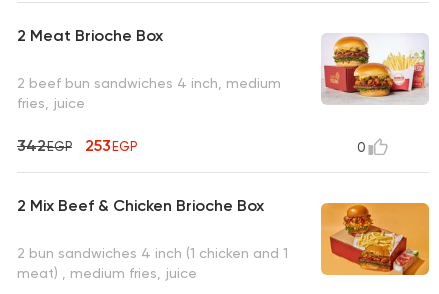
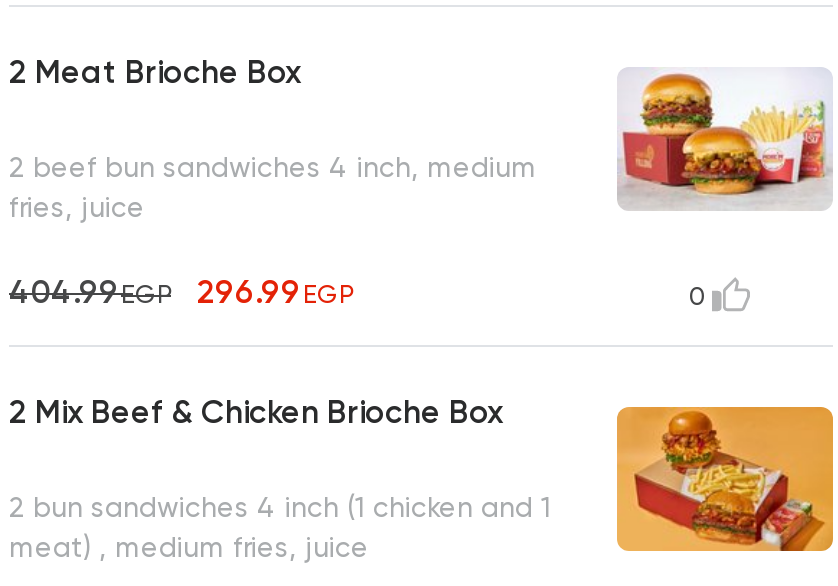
[17,136,50,155] 342 -> [9,272,127,310] 404.99
[85,136,115,155] 253 -> [197,272,309,310] 296.99

